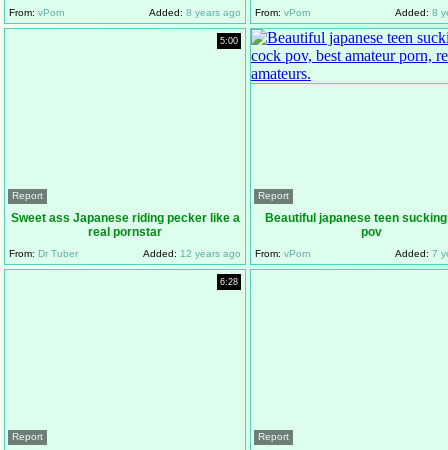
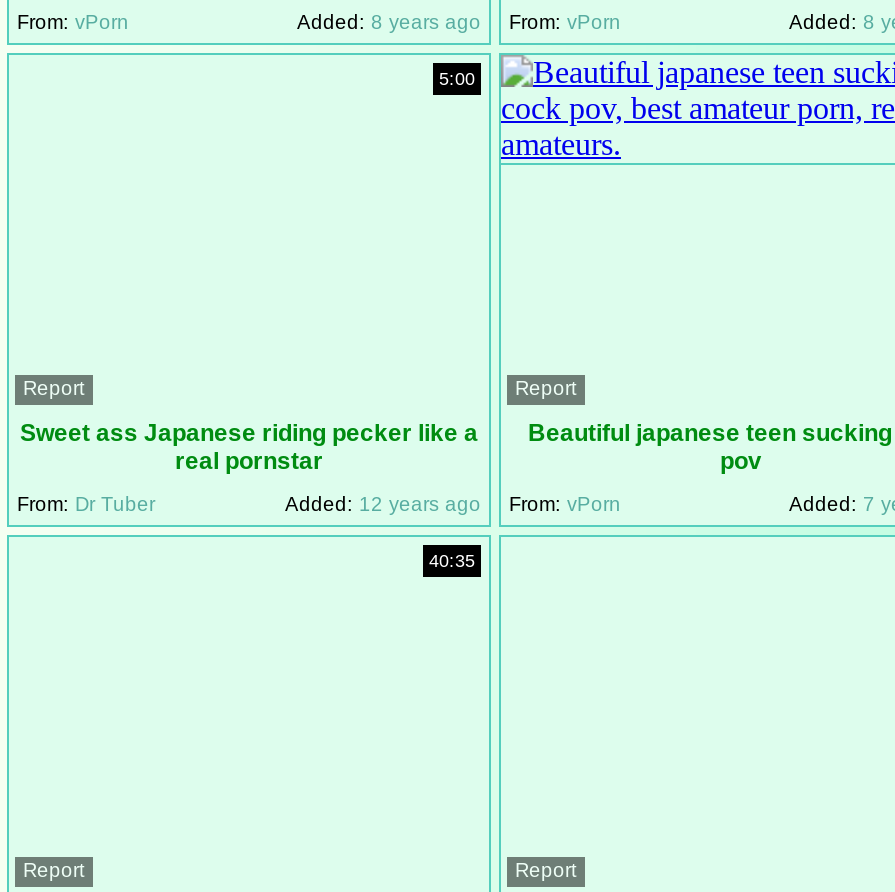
[220,277,238,287] 6:28 -> [429,551,475,571] 40:35

